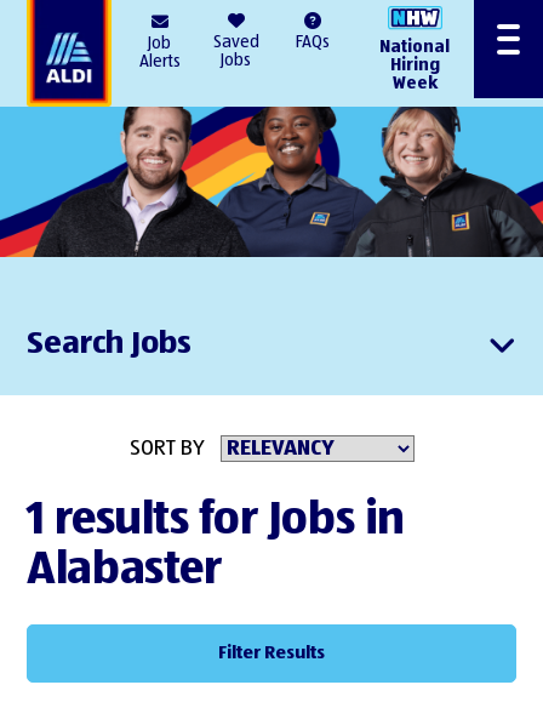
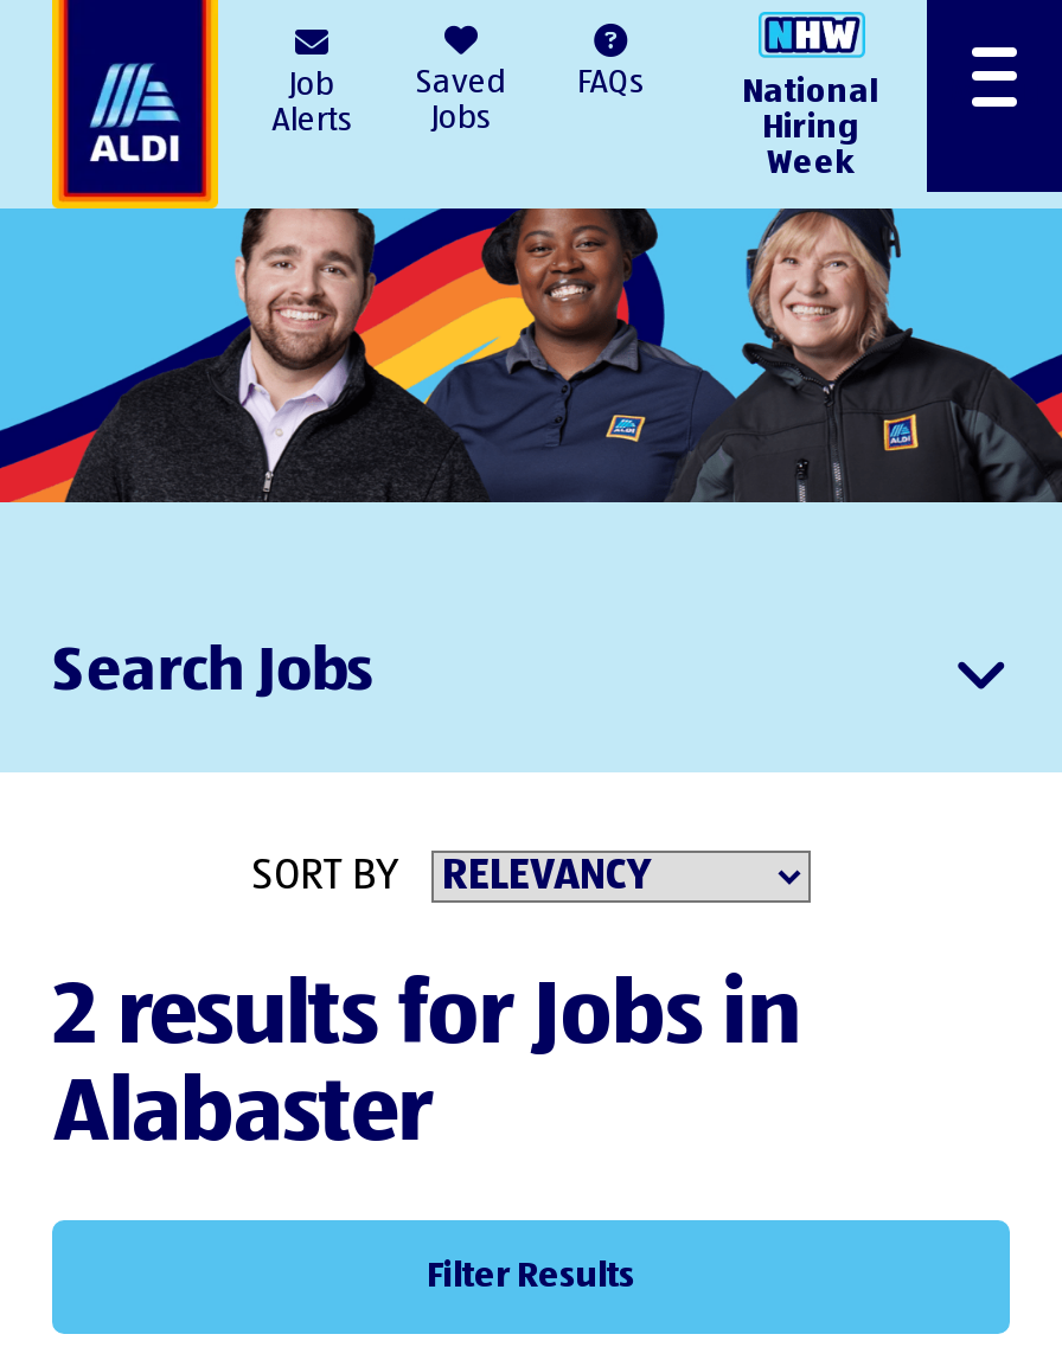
[27,498,404,544] 1 results for Jobs in -> [53,974,801,1064] 2 results for Jobs in

